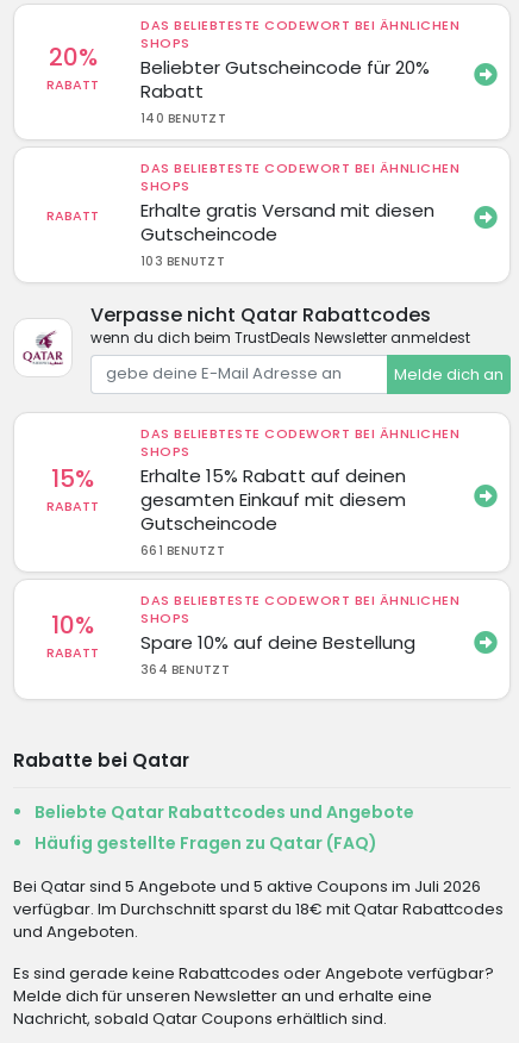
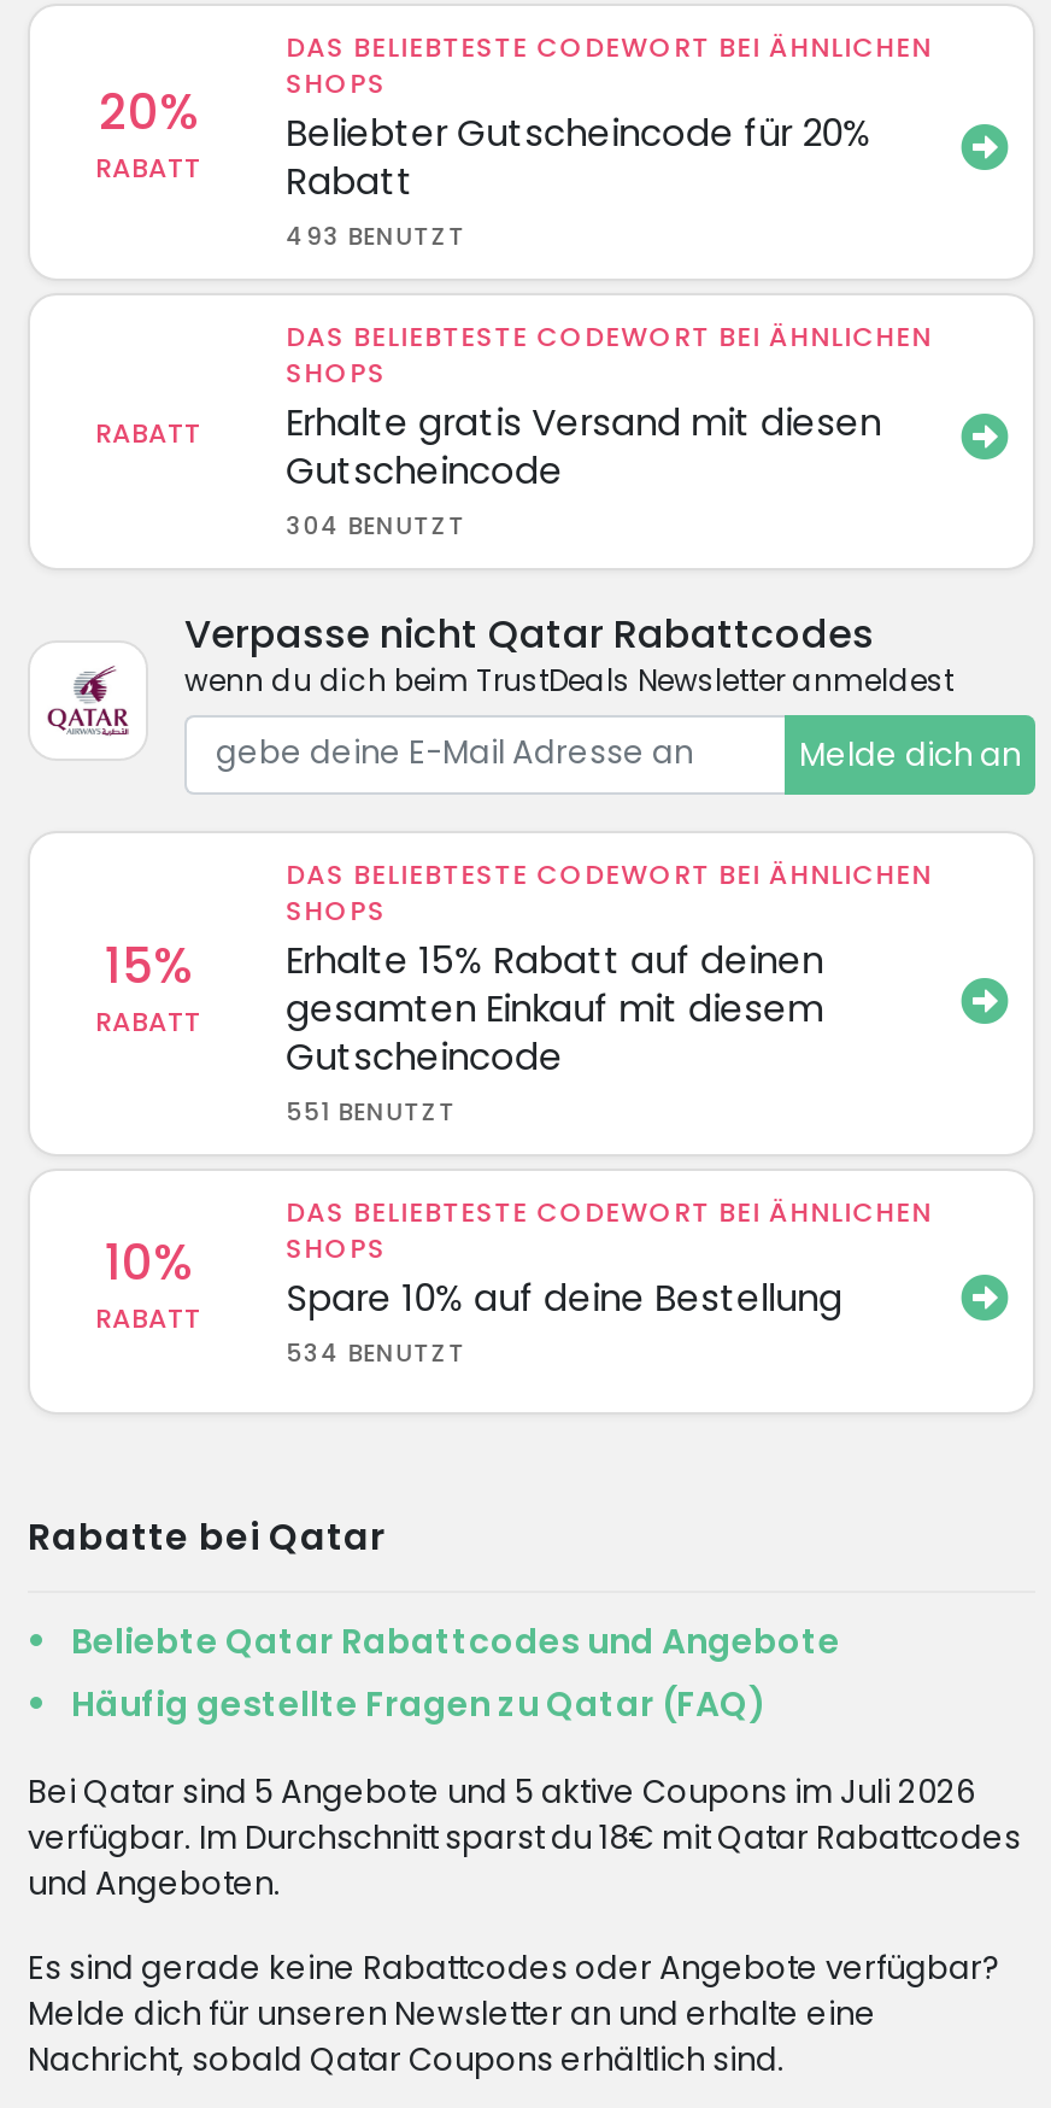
[141,109,226,127] 140 BENUTZT -> [286,217,466,253] 493 BENUTZT
[141,252,225,270] 103 BENUTZT -> [286,506,466,543] 304 BENUTZT
[141,542,225,560] 661 BENUTZT -> [286,1094,457,1130] 551 BENUTZT
[141,661,230,679] 364 BENUTZT -> [286,1335,466,1371] 534 BENUTZT

